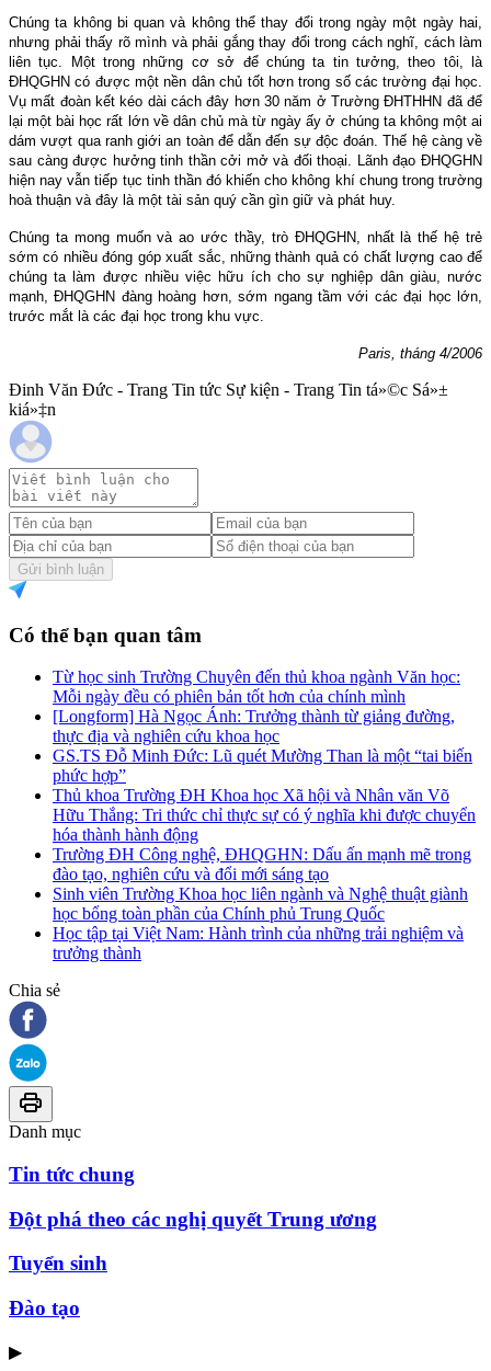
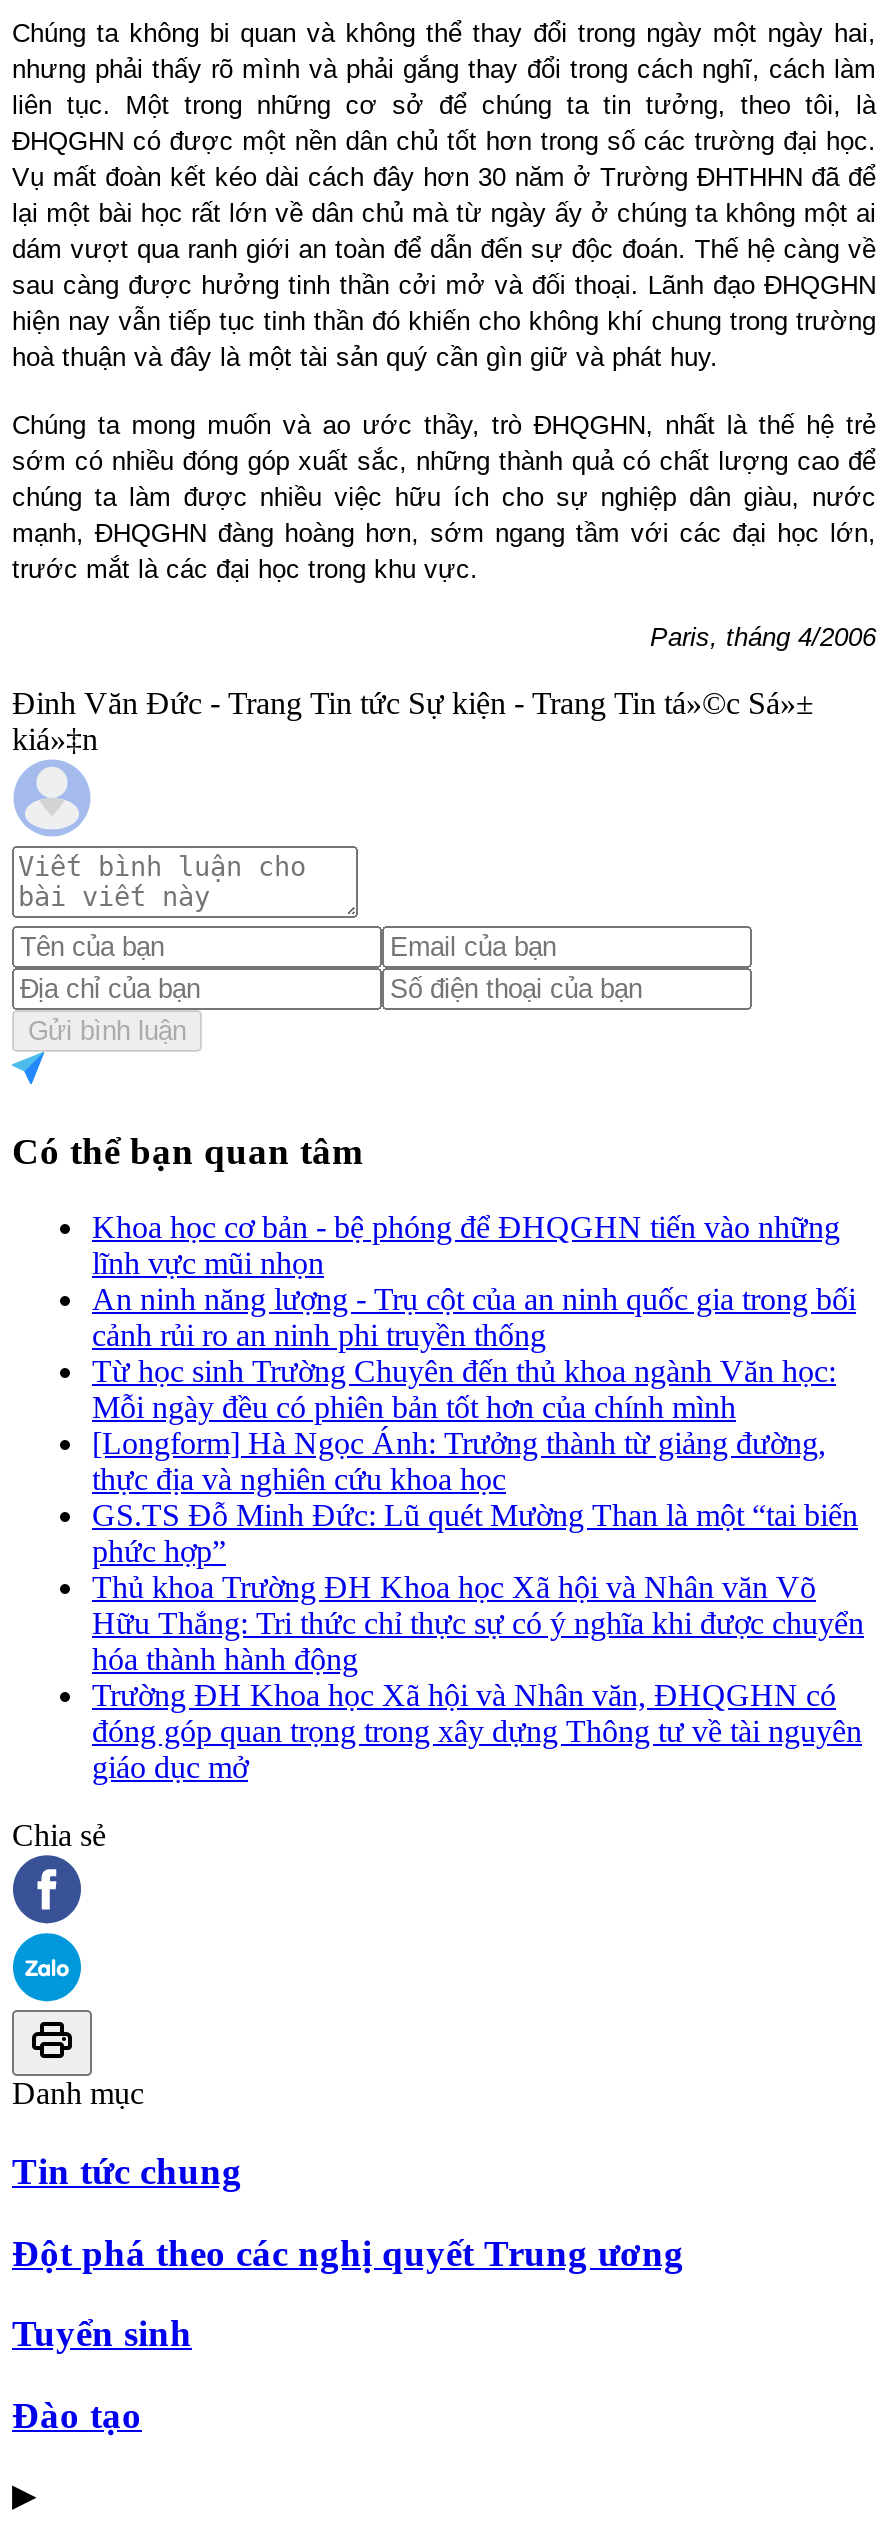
none -> [92,1210,856,1352] Khoa học cơ bản - bệ phóng để ĐHQGHN tiến vào những | lĩnh vực mũi nhọn | An ninh năng lượng - Trụ cột của an ninh quốc gia trong bối | cảnh rủi ro an ninh phi truyền thống
moved [53,668,476,844] -> [92,1354,864,1676]: Từ học sinh Trường Chuyên đến thủ khoa ngành Văn học: | Mỗi ngày đều có phiên bản tốt hơn của chính mình | [Longform] Hà Ngọc Ánh: Trưởng thành từ giảng đường, | ... | Hữu Thắng: Tri thức chỉ thực sự có ý nghĩa khi được chuyển | hóa thành hành động
[53,845,471,962] Trường ĐH Công nghệ, ĐHQGHN: Dấu ấn mạnh mẽ trong | đào tạo, nghiên cứu và đổi mới sáng tạo | Sinh viên Trường Khoa học liên ngành và Nghệ thuật giành | học bổng toàn phần của Chính phủ Trung Quốc | Học tập tại Việt Nam: Hành trình của những trải nghiệm và | trưởng thành -> [92,1678,862,1784] Trường ĐH Khoa học Xã hội và Nhân văn, ĐHQGHN có | đóng góp quan trọng trong xây dựng Thông tư về tài nguyên | giáo dục mở

